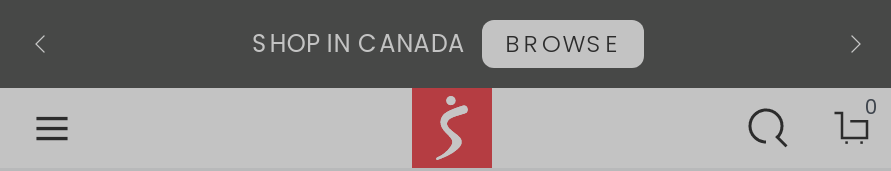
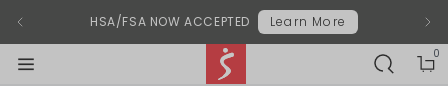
[252,26,620,60] SHOP IN CANADA | BROWSE -> [90,13,346,30] HSA/FSA NOW ACCEPTED | Learn More

